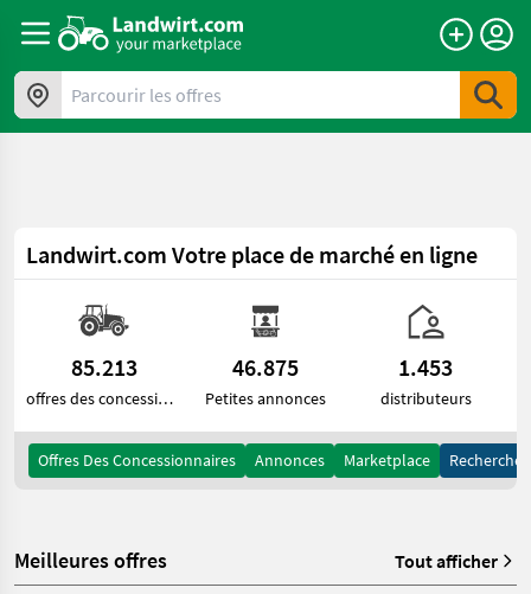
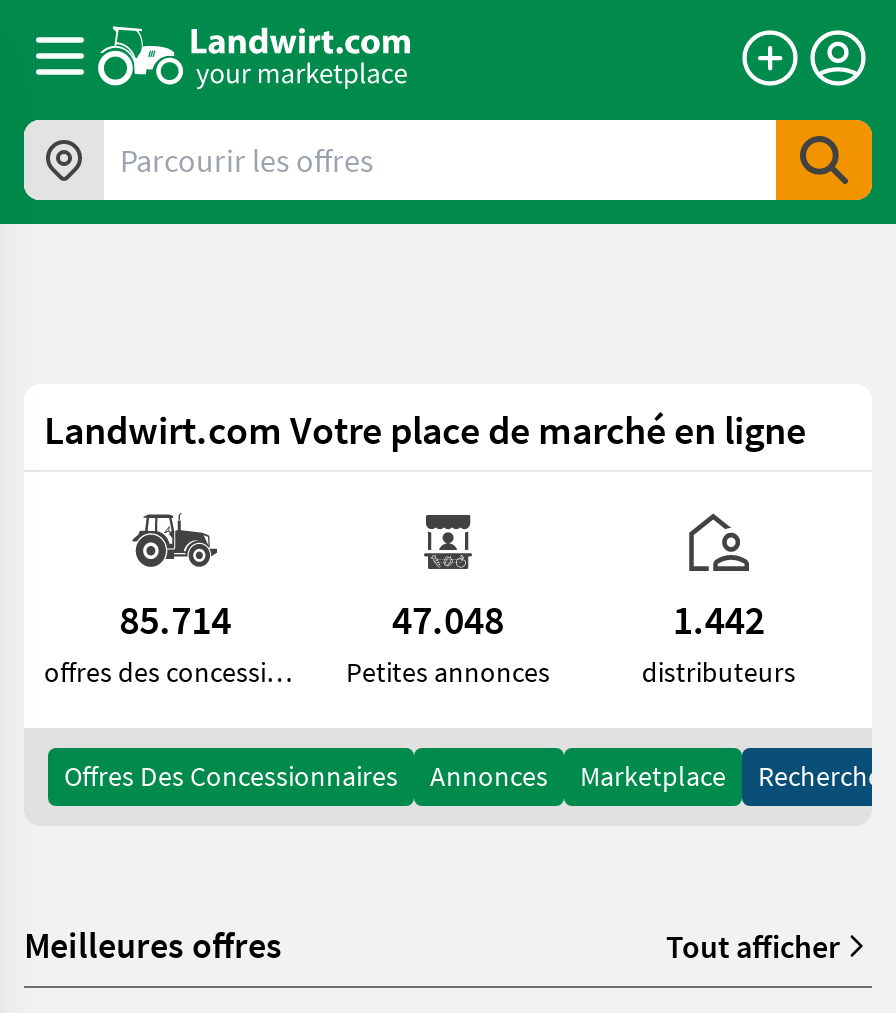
[71,352,137,382] 85.213 -> [119,594,231,644] 85.714
[232,352,299,382] 46.875 -> [392,594,504,644] 47.048
[399,352,453,382] 1.453 -> [673,594,765,644] 1.442

